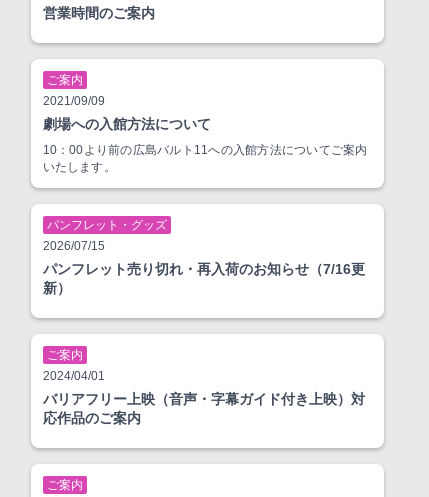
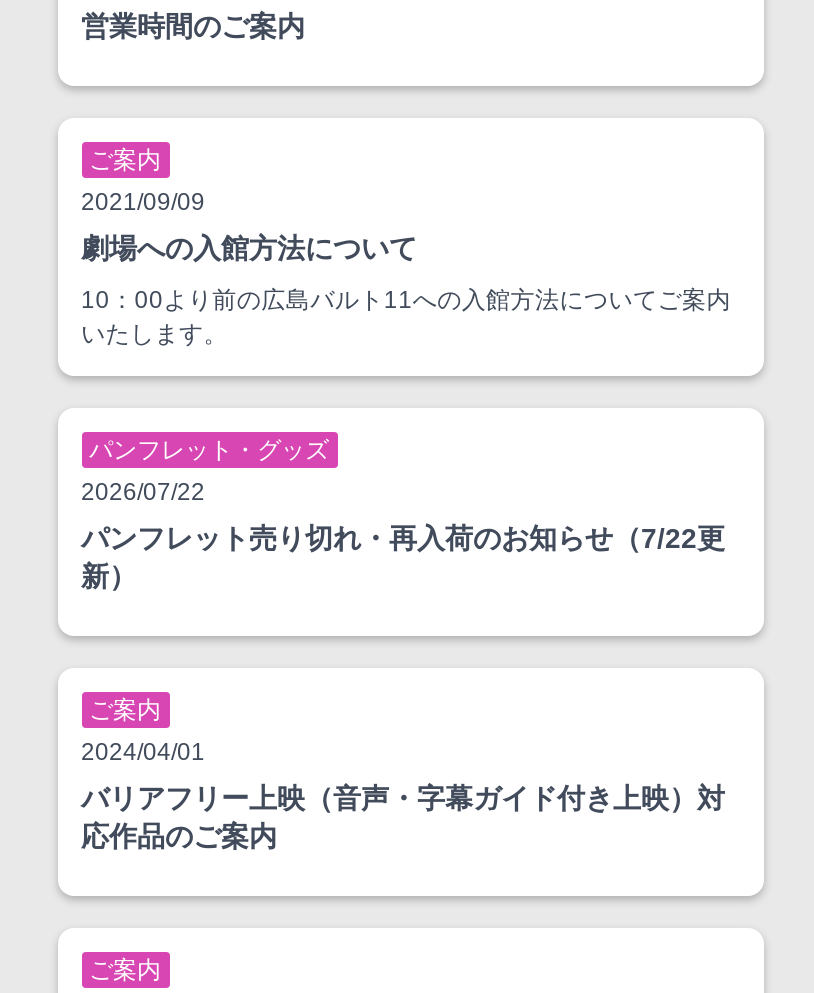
[42,239,104,253] 2026/07/15 -> [81,478,205,506] 2026/07/22
[42,261,364,277] パンフレット売り切れ・再入荷のお知らせ（7/16更 -> [81,522,725,554] パンフレット売り切れ・再入荷のお知らせ（7/22更

